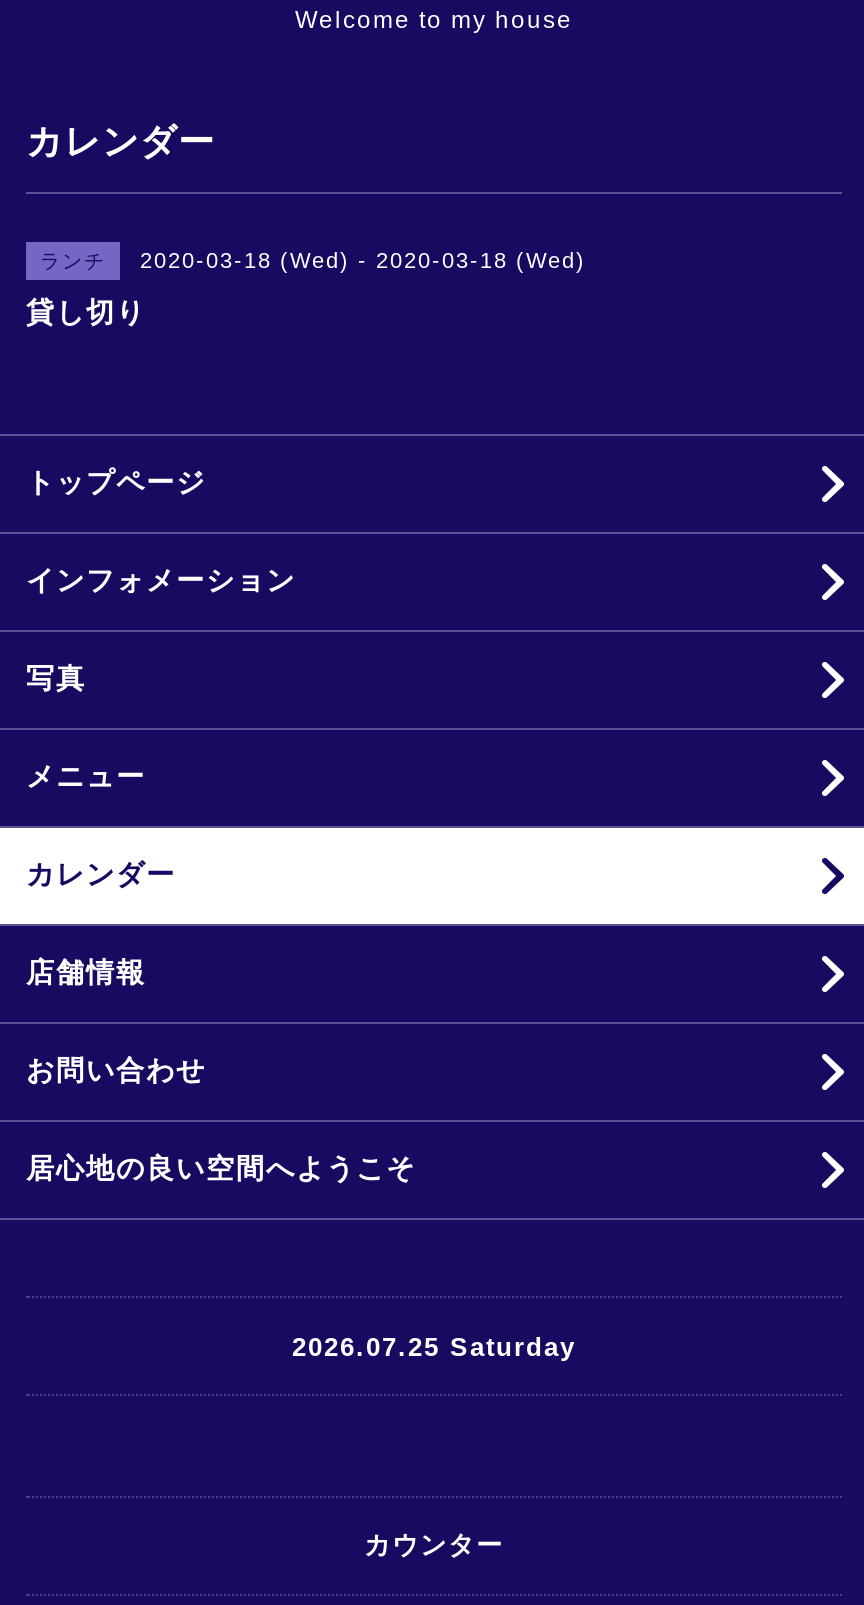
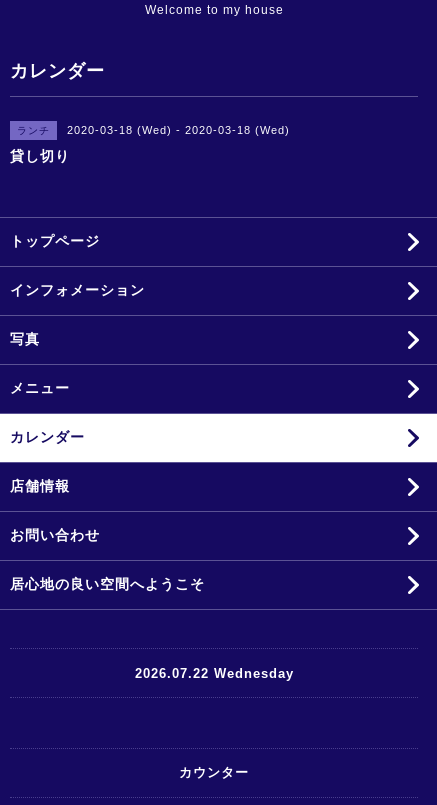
[292,1331,576,1361] 2026.07.25 Saturday -> [134,665,293,680] 2026.07.22 Wednesday

